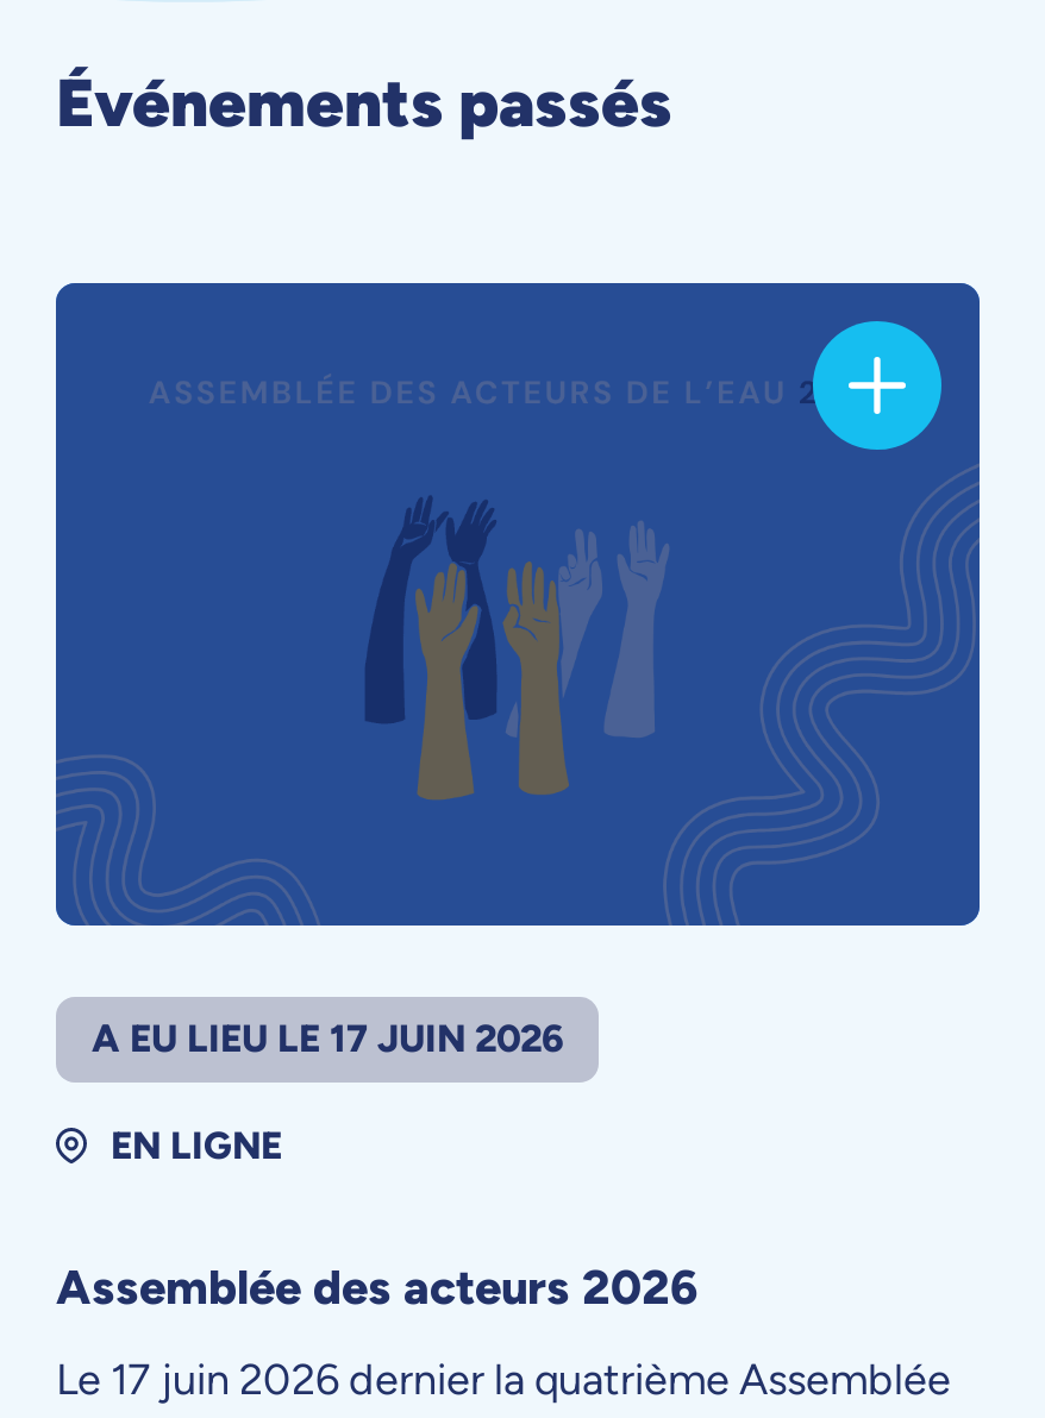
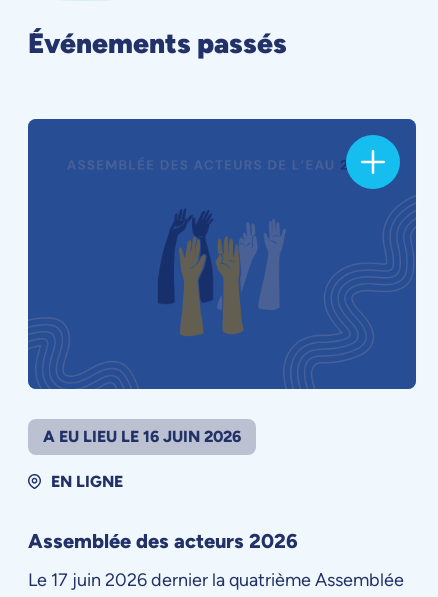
[92,1015,563,1060] A EU LIEU LE 17 JUIN 2026 -> [43,427,241,446] A EU LIEU LE 16 JUIN 2026

